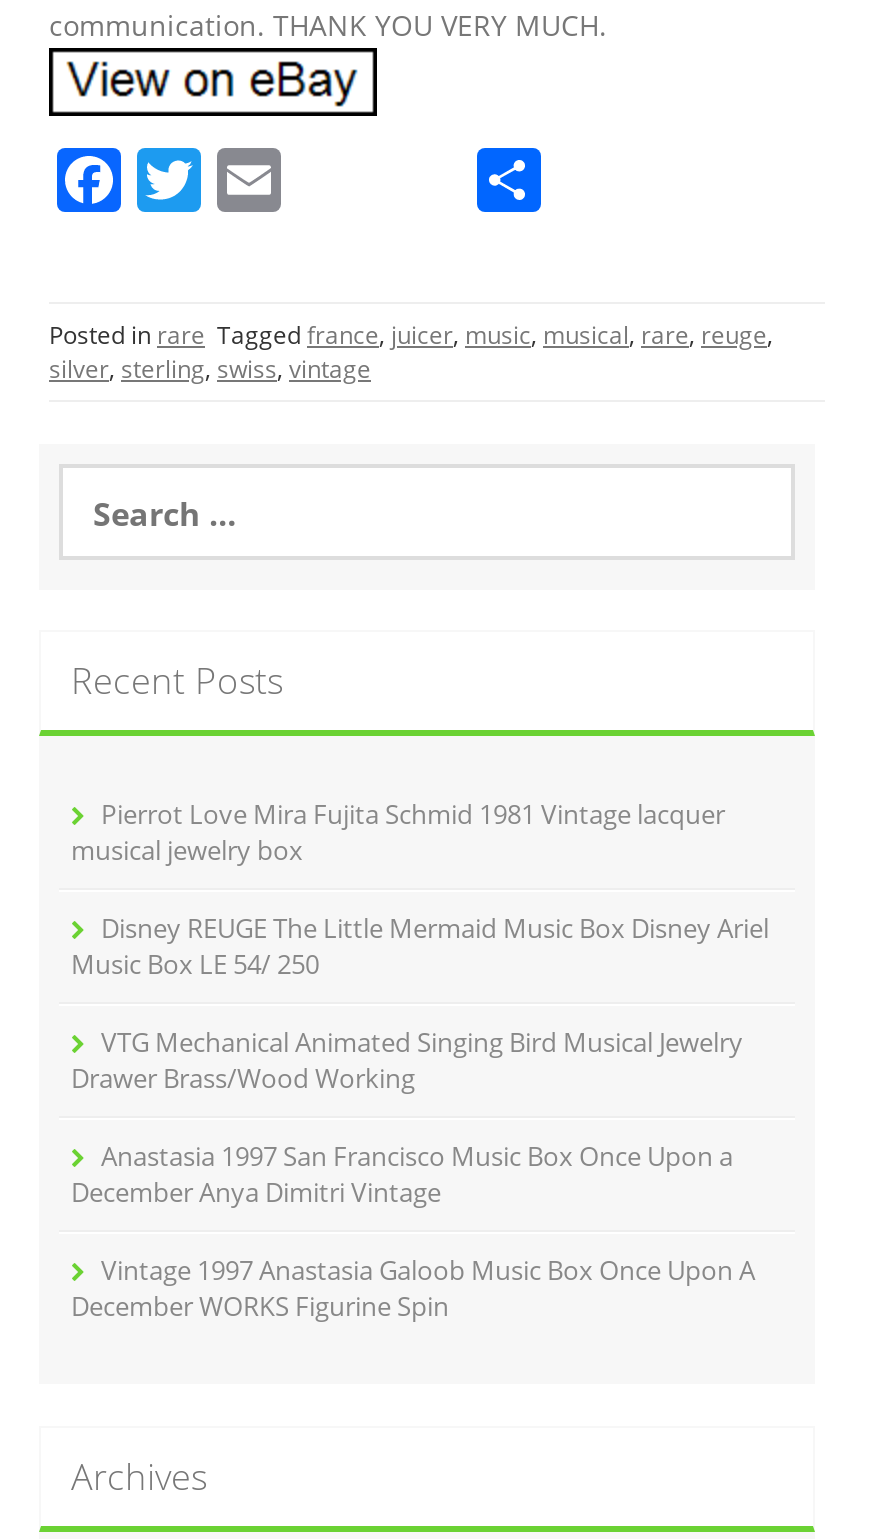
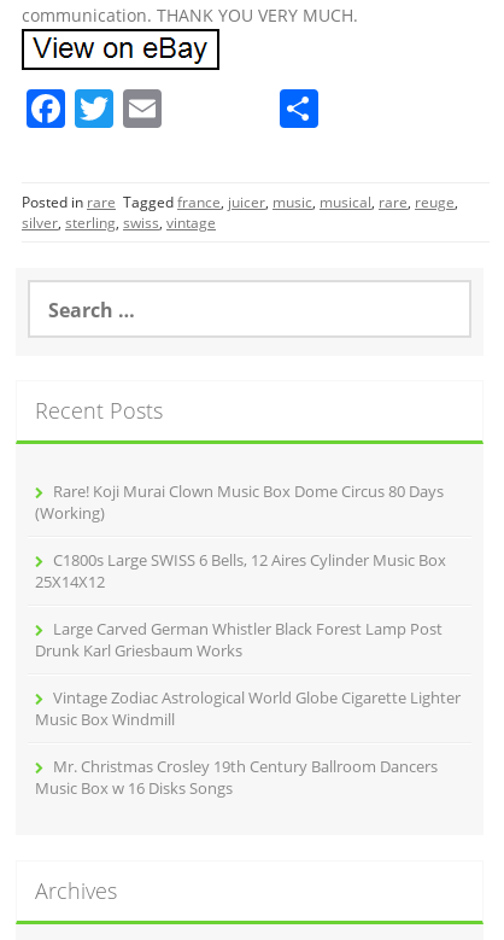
[71,796,725,868] Pierrot Love Mira Fujita Schmid 1981 Vintage lacquer | musical jewelry box -> [35,480,444,524] Rare! Koji Murai Clown Music Box Dome Circus 80 Days | (Working)
[71,910,769,982] Disney REUGE The Little Mermaid Music Box Disney Ariel | Music Box LE 54/ 250 -> [35,549,446,592] C1800s Large SWISS 6 Bells, 12 Aires Cylinder Music Box | 25X14X12
[71,1024,743,1096] VTG Mechanical Animated Singing Bird Musical Jewelry | Drawer Brass/Wood Working -> [35,618,443,661] Large Carved German Whistler Black Forest Lamp Post | Drunk Karl Griesbaum Works
[71,1138,733,1210] Anastasia 1997 San Francisco Music Box Once Upon a | December Anya Dimitri Vintage -> [35,687,461,730] Vintage Zodiac Astrological World Globe Cigarette Lighter | Music Box Windmill
[71,1252,755,1324] Vintage 1997 Anastasia Galoob Music Box Once Upon A | December WORKS Figurine Spin -> [35,755,438,799] Mr. Christmas Crosley 19th Century Ballroom Dancers | Music Box w 16 Disks Songs

